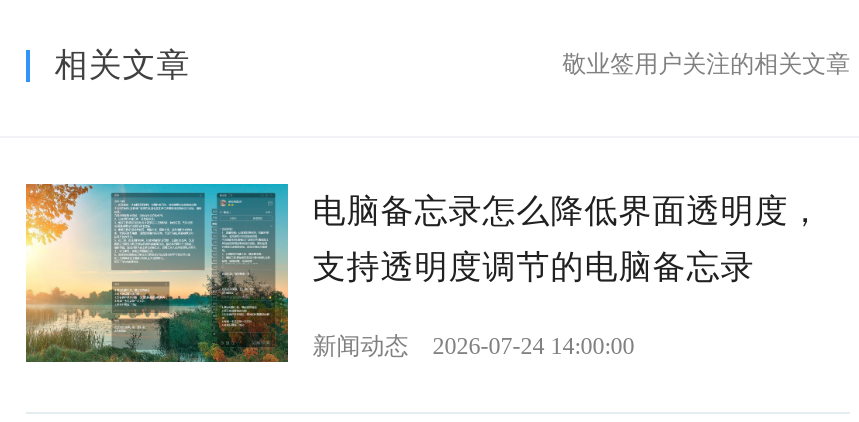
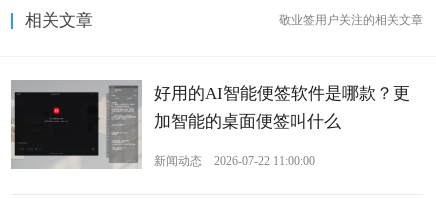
[24,182,823,364] [image] | 电脑备忘录怎么降低界面透明度， -> [10,80,410,169] [image] | 好用的AI智能便签软件是哪款？更
[313,249,755,287] 支持透明度调节的电脑备忘录 -> [154,112,341,131] 加智能的桌面便签叫什么
[313,333,634,361] 新闻动态 2026-07-24 14:00:00 -> [154,154,315,168] 新闻动态 2026-07-22 11:00:00

